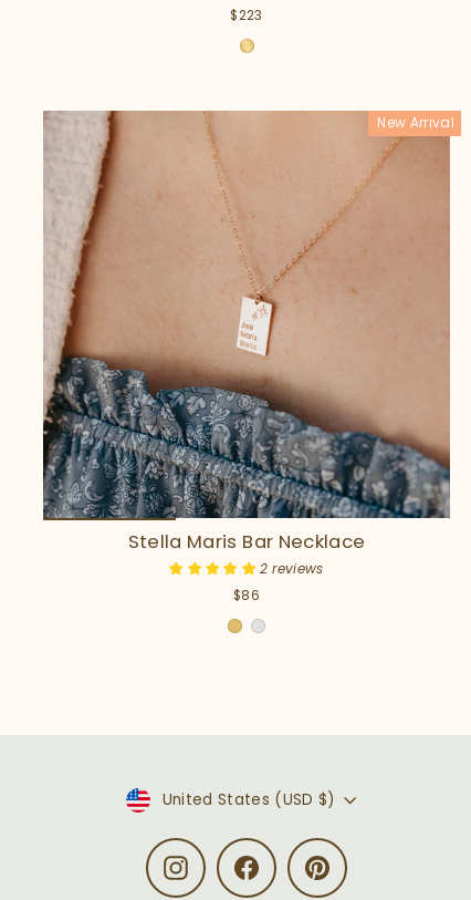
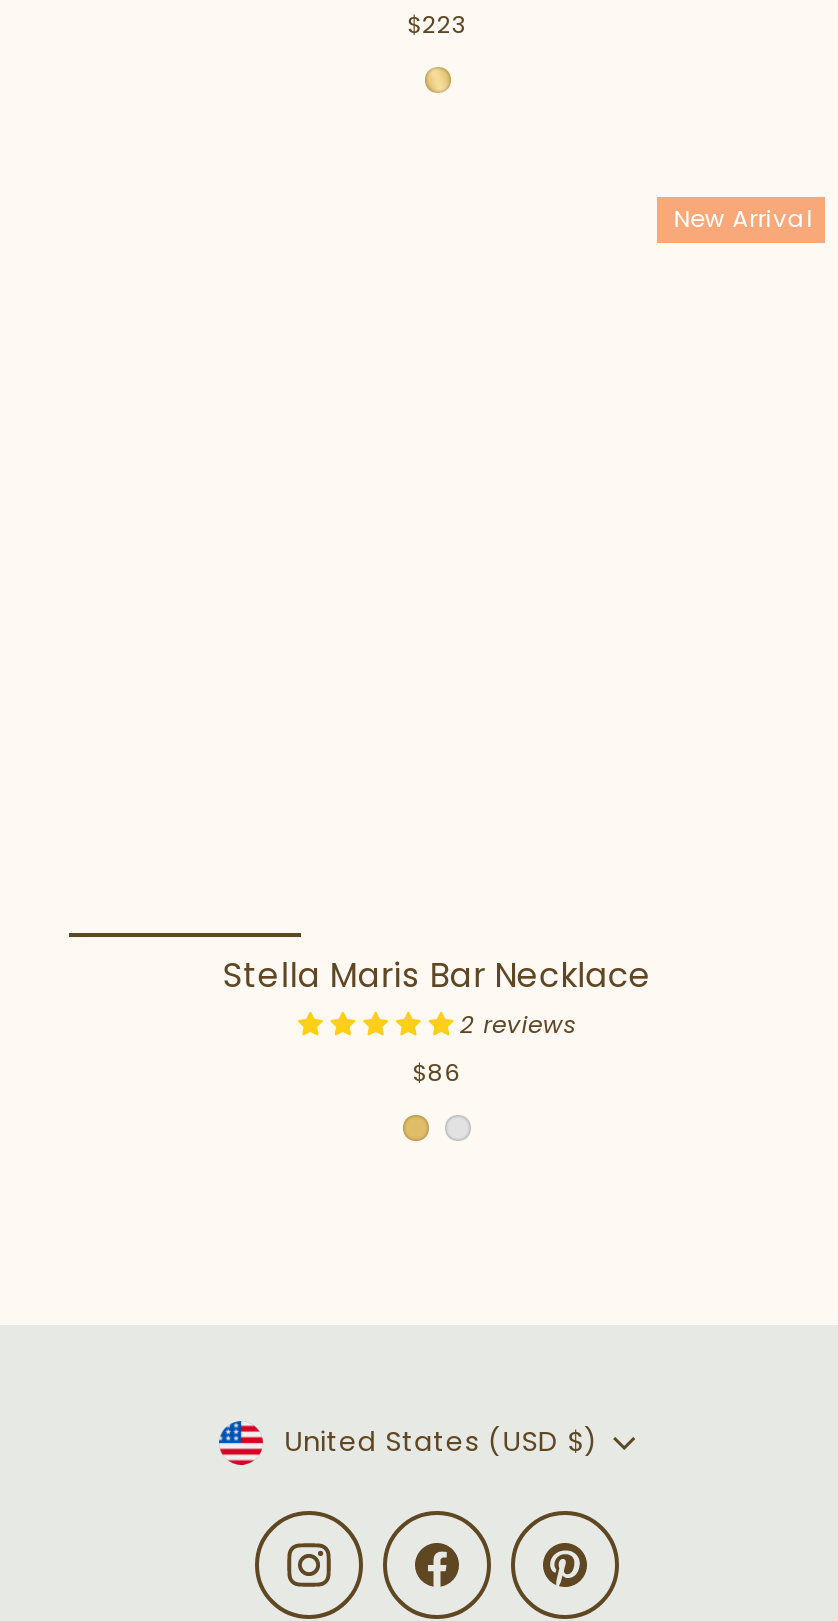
[42,110,451,521] [image] -> none

